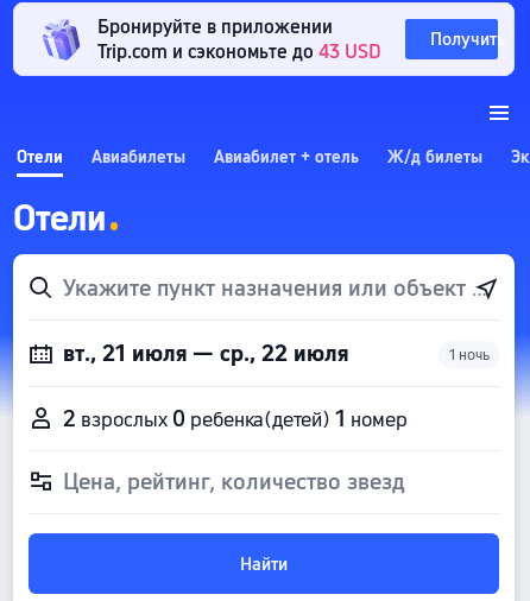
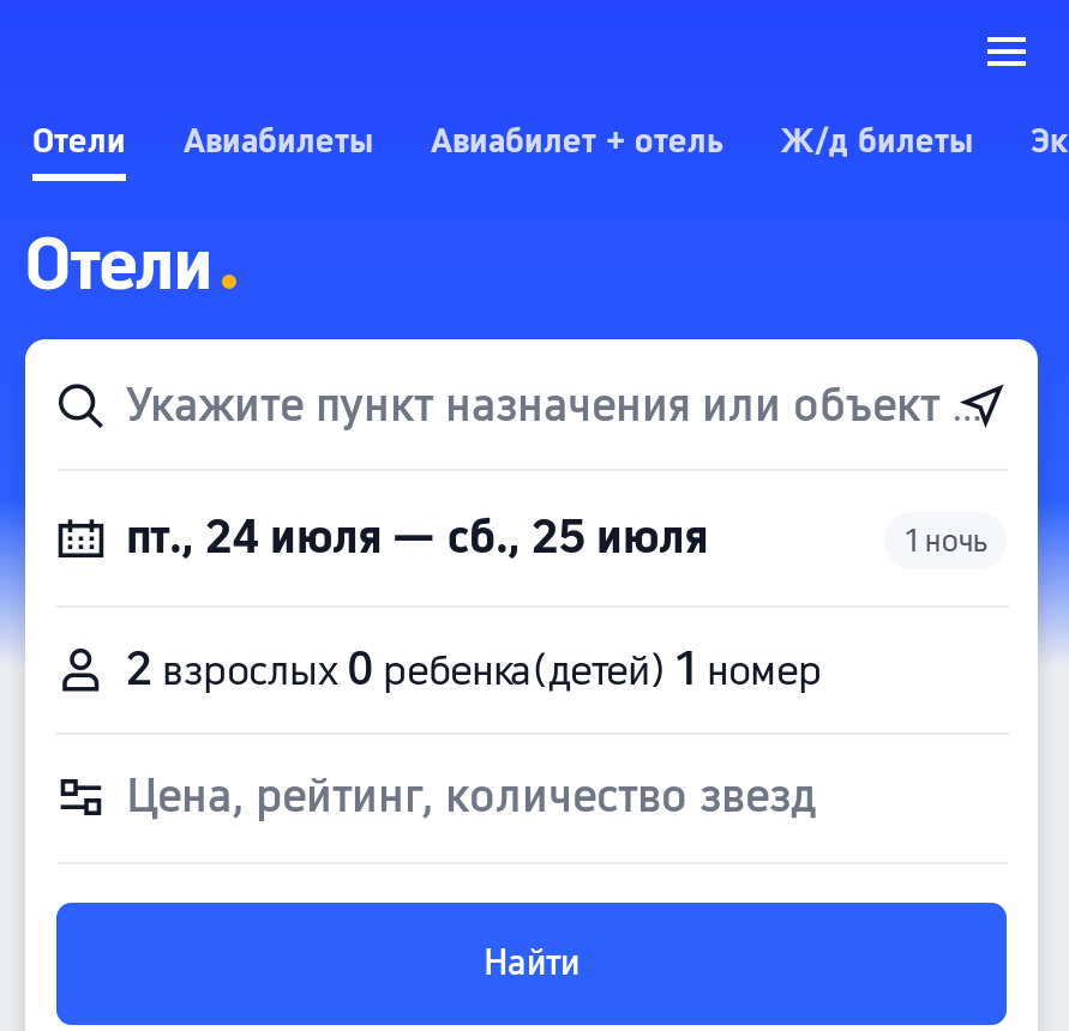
[98,15,382,63] Бронируйте в приложении | Trip.com и сэкономьте до 43 USD -> none
[431,29,505,50] Получить -> none
[63,339,348,367] вт., 21 июля — ср., 22 июля -> [126,510,707,565] пт., 24 июля — сб., 25 июля

